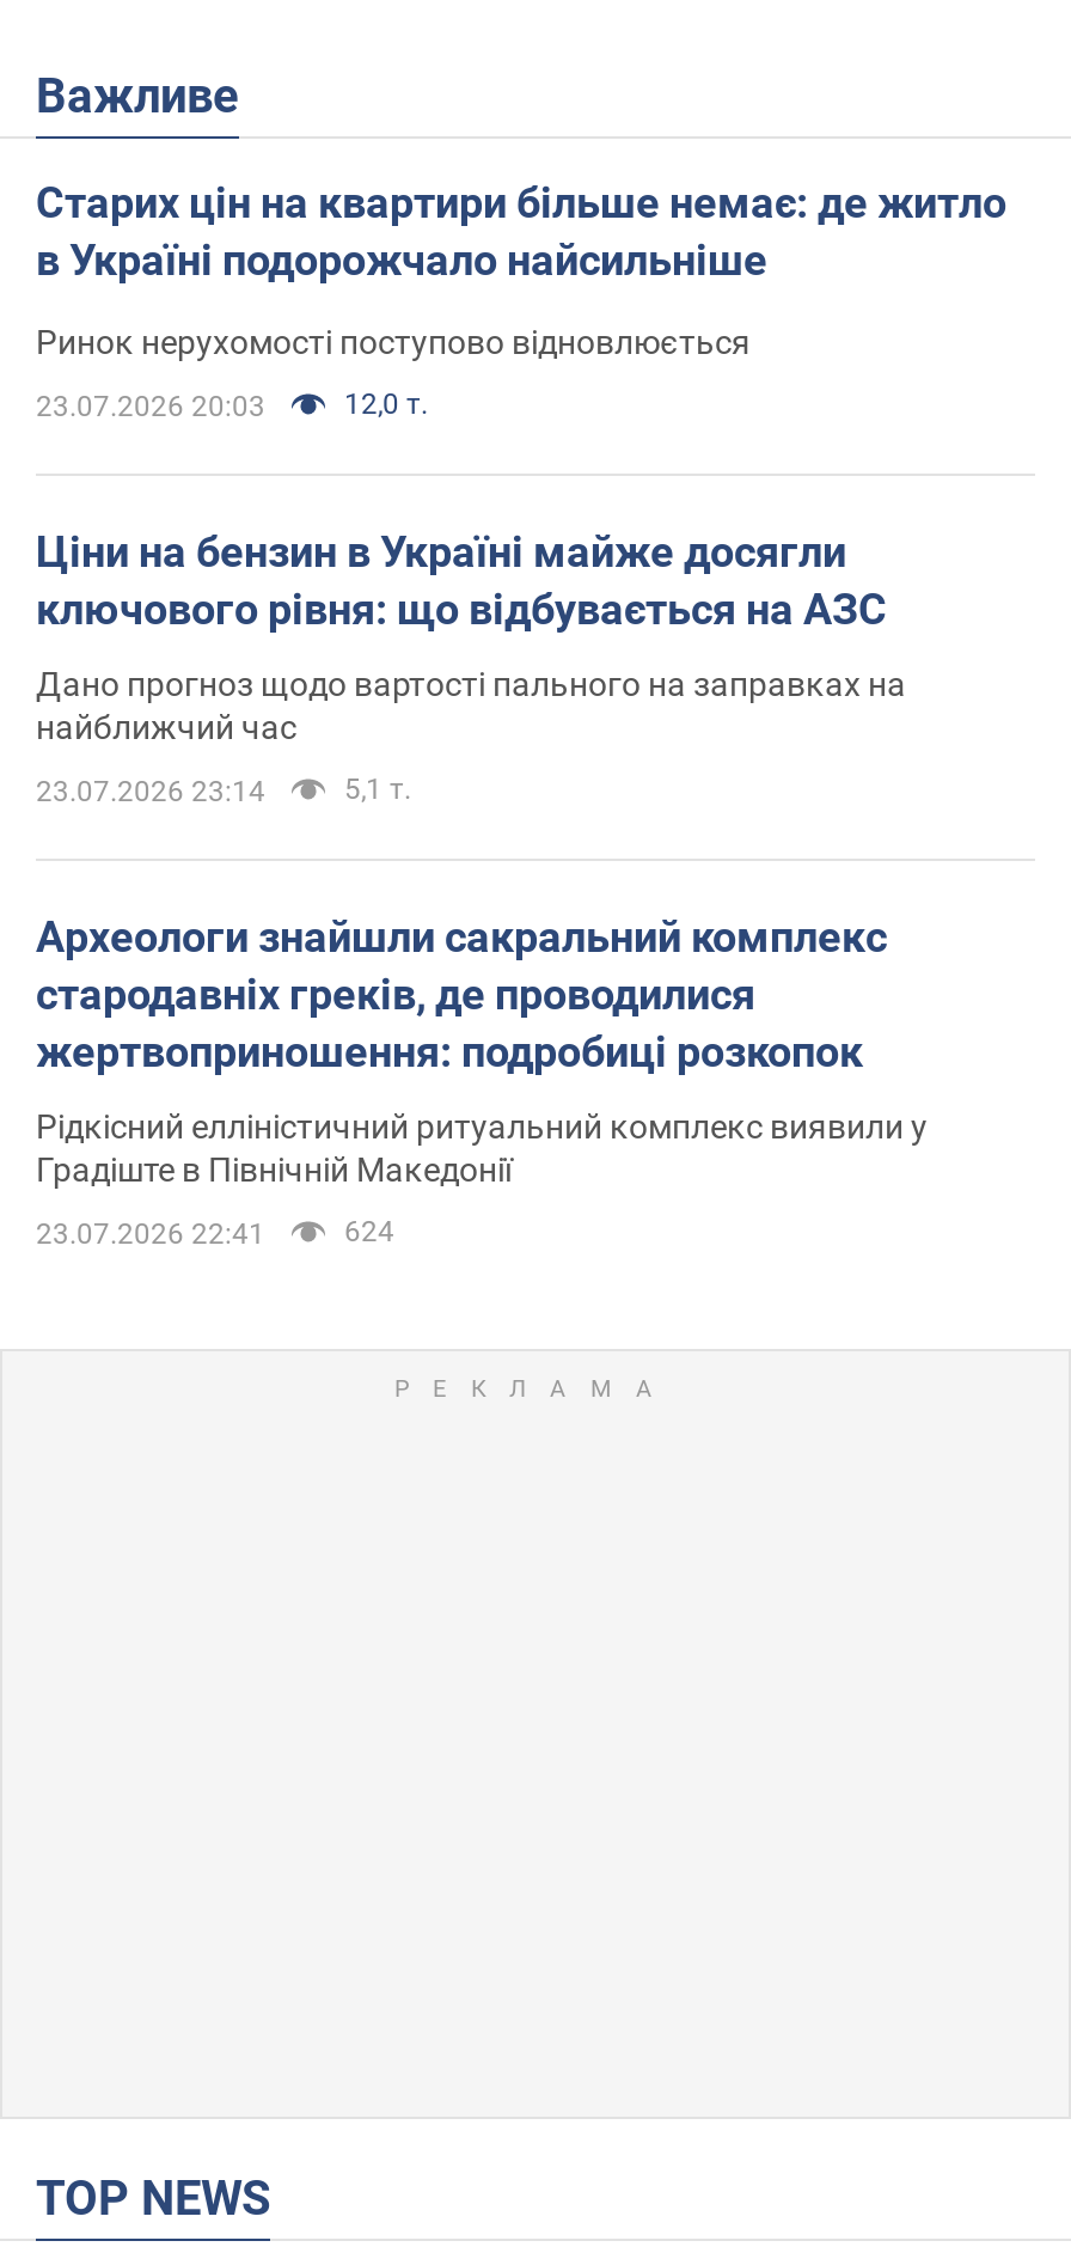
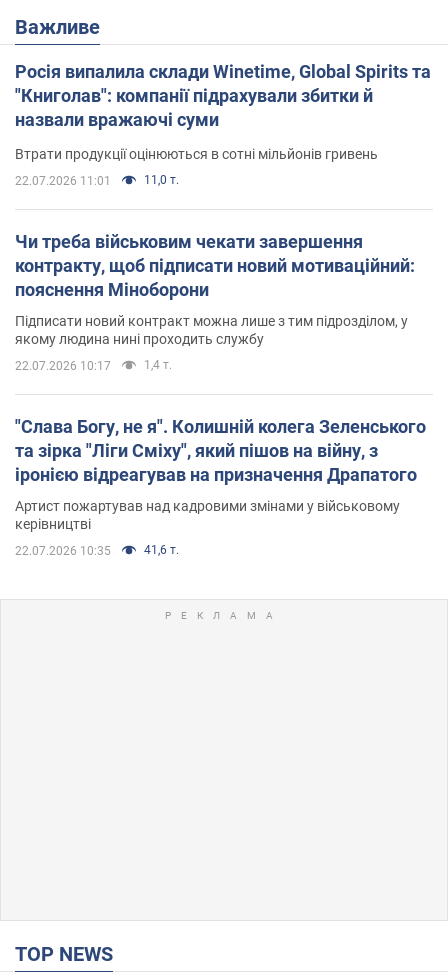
[36,176,1006,284] Старих цін на квартири більше немає: де житло | в Україні подорожчало найсильніше -> [15,61,431,130] Росія випалила склади Winetime, Global Spirits та | "Книголав": компанії підрахували збитки й | назвали вражаючі суми
[36,322,751,360] Ринок нерухомості поступово відновлюється -> [15,146,378,162] Втрати продукції оцінюються в сотні мільйонів гривень
[36,387,428,423] 23.07.2026 20:03 | 12,0 т. -> [15,173,179,188] 22.07.2026 11:01 | 11,0 т.
[36,525,887,633] Ціни на бензин в Україні майже досягли | ключового рівня: що відбувається на АЗС -> [15,231,415,300] Чи треба військовим чекати завершення | контракту, щоб підписати новий мотиваційний: | пояснення Міноборони
[36,664,906,745] Дано прогноз щодо вартості пального на заправках на | найближчий час -> [15,313,408,347] Підписати новий контракт можна лише з тим підрозділом, у | якому людина нині проходить службу
[36,772,411,808] 23.07.2026 23:14 | 5,1 т. -> [15,358,172,373] 22.07.2026 10:17 | 1,4 т.
[36,911,887,1076] Археологи знайшли сакральний комплекс | стародавніх греків, де проводилися | жертвоприношення: подробиці розкопок -> [15,416,426,485] "Слава Богу, не я". Колишній колега Зеленського | та зірка "Ліги Сміху", який пішов на війну, з | іронією відреагував на призначення Драпатого
[36,1107,928,1188] Рідкісний елліністичний ритуальний комплекс виявили у | Градіште в Північній Македонії -> [15,498,400,532] Артист пожартував над кадровими змінами у військовому | керівництві
[36,1214,394,1250] 23.07.2026 22:41 | 624 -> [15,543,179,558] 22.07.2026 10:35 | 41,6 т.

